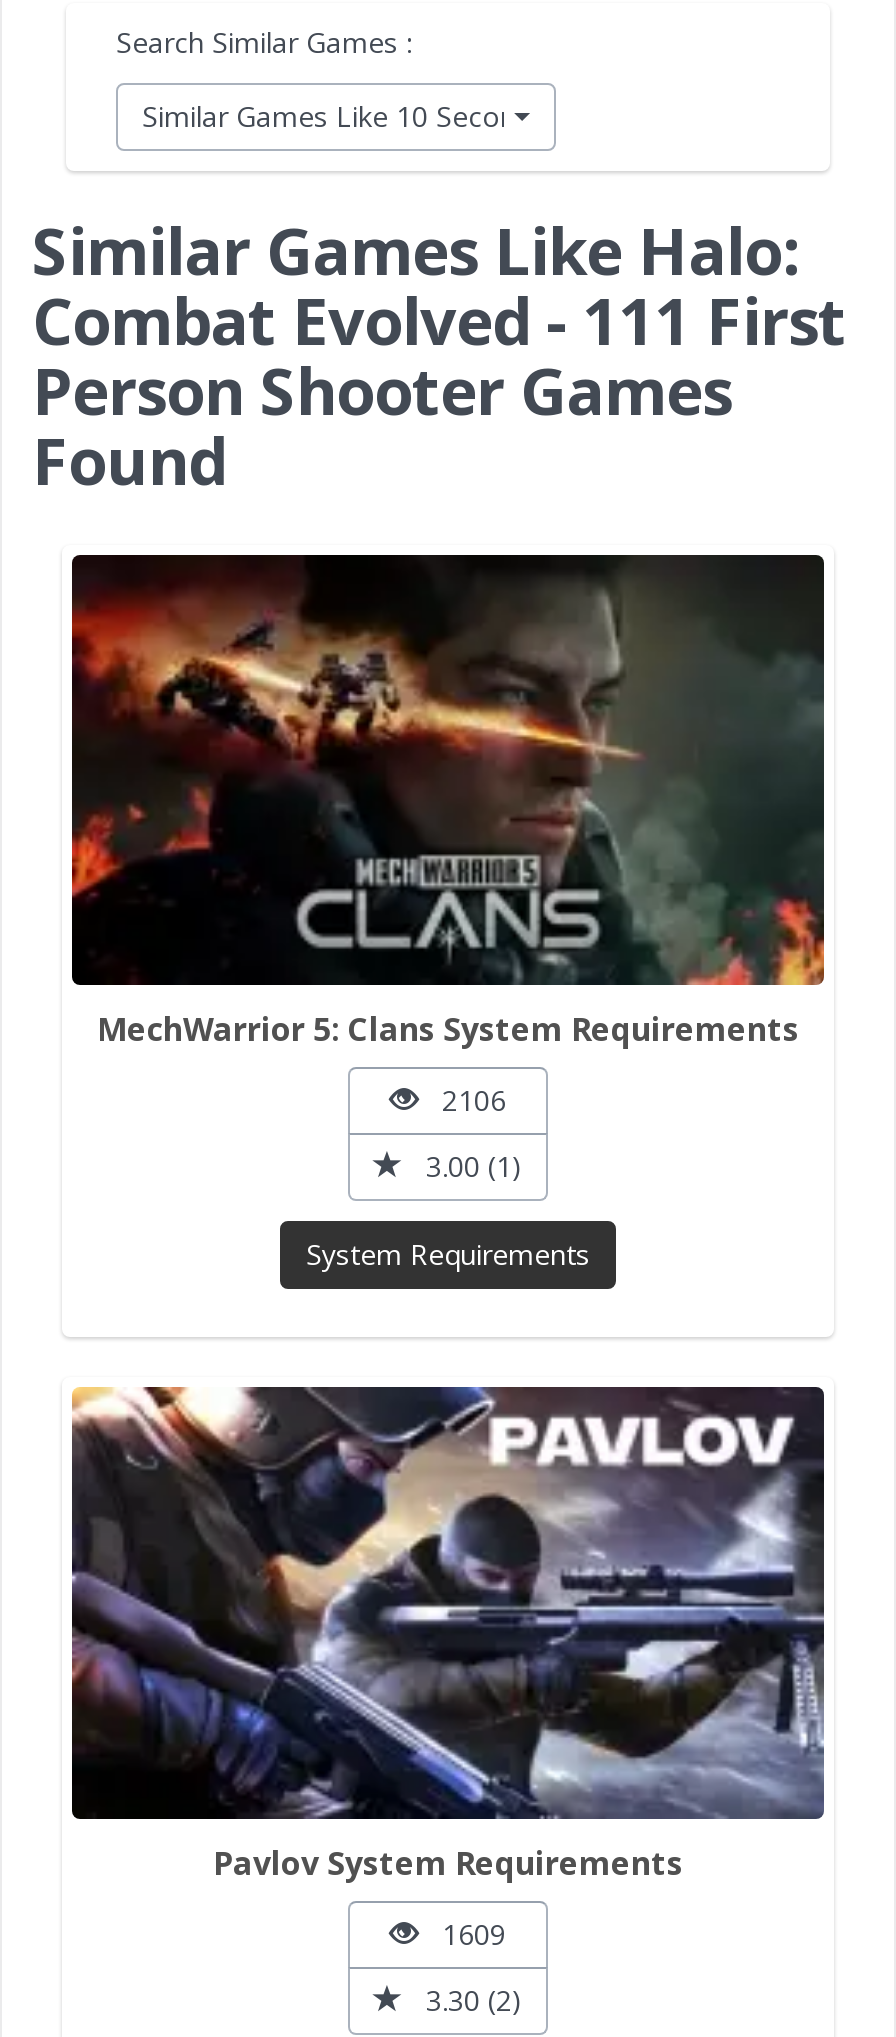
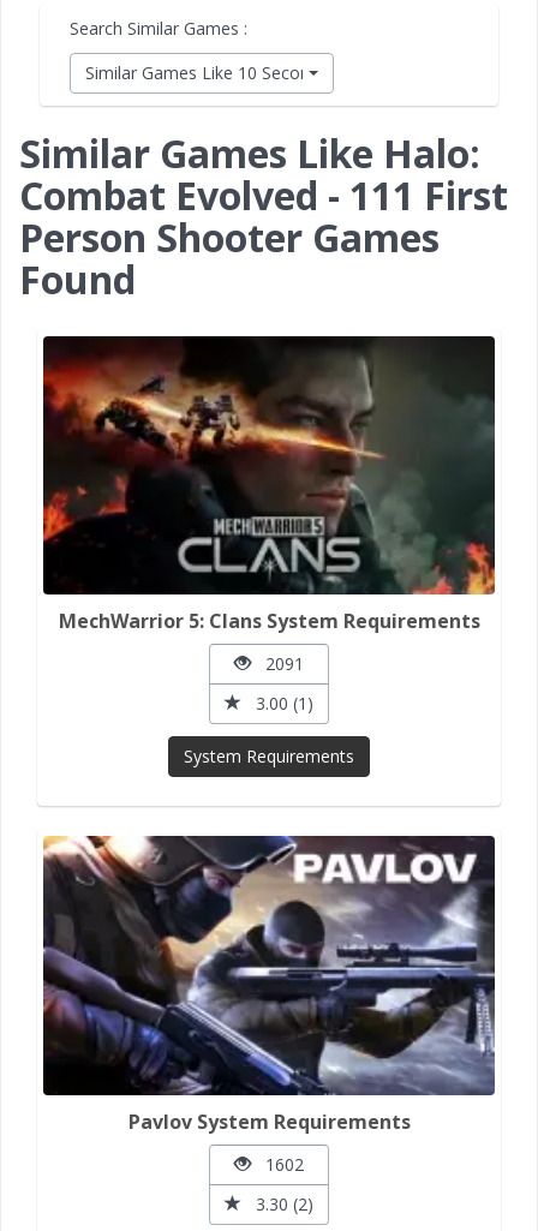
[418,1082,506,1120] 2106 -> [251,652,304,675] 2091
[418,1914,506,1952] 1609 -> [251,1153,304,1175] 1602

